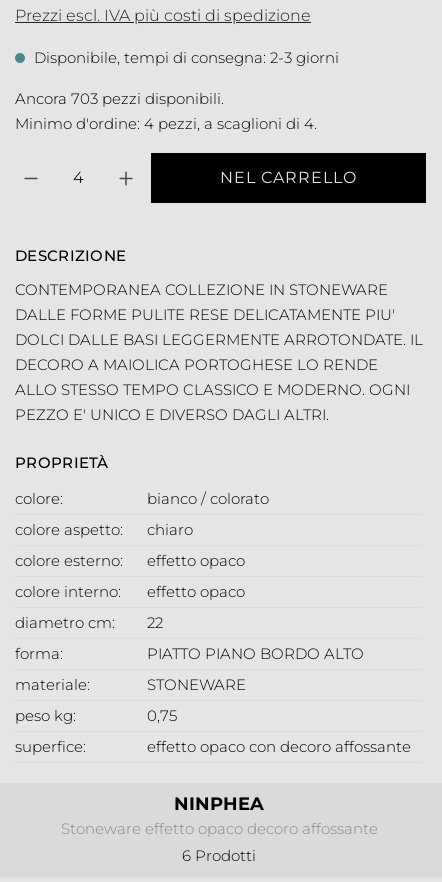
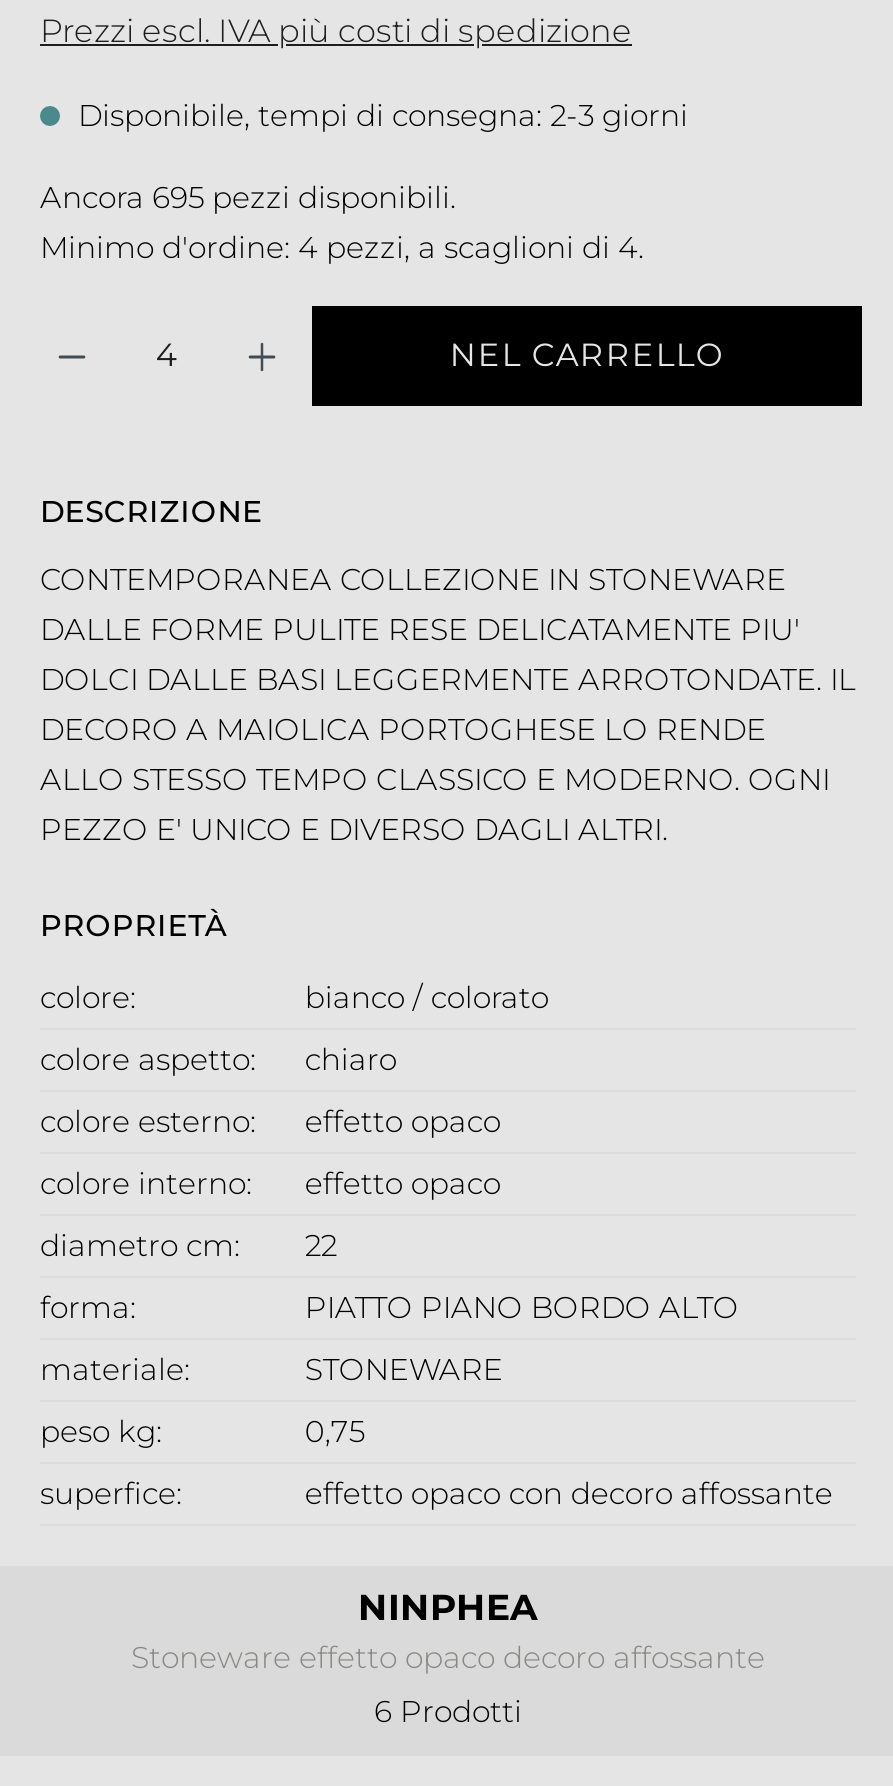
[15,89,224,108] Ancora 703 pezzi disponibili. -> [40,178,456,216] Ancora 695 pezzi disponibili.

